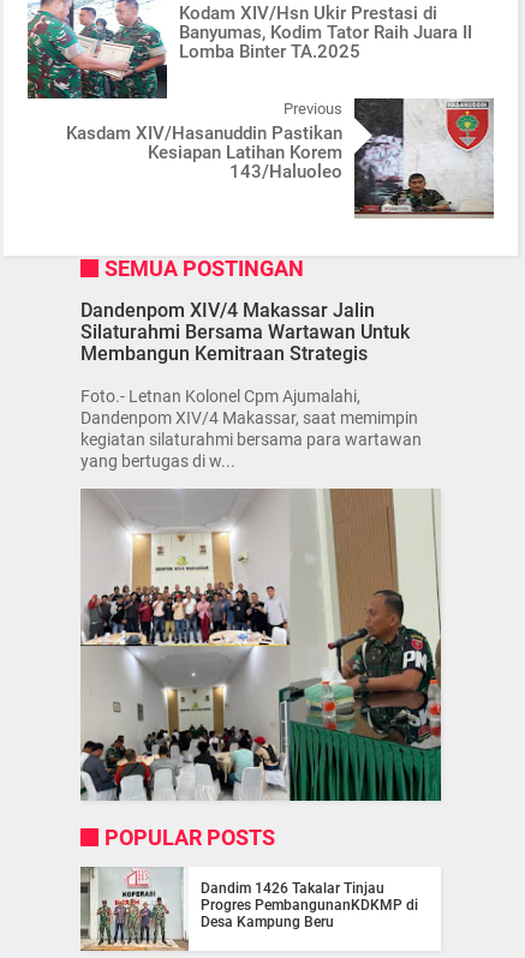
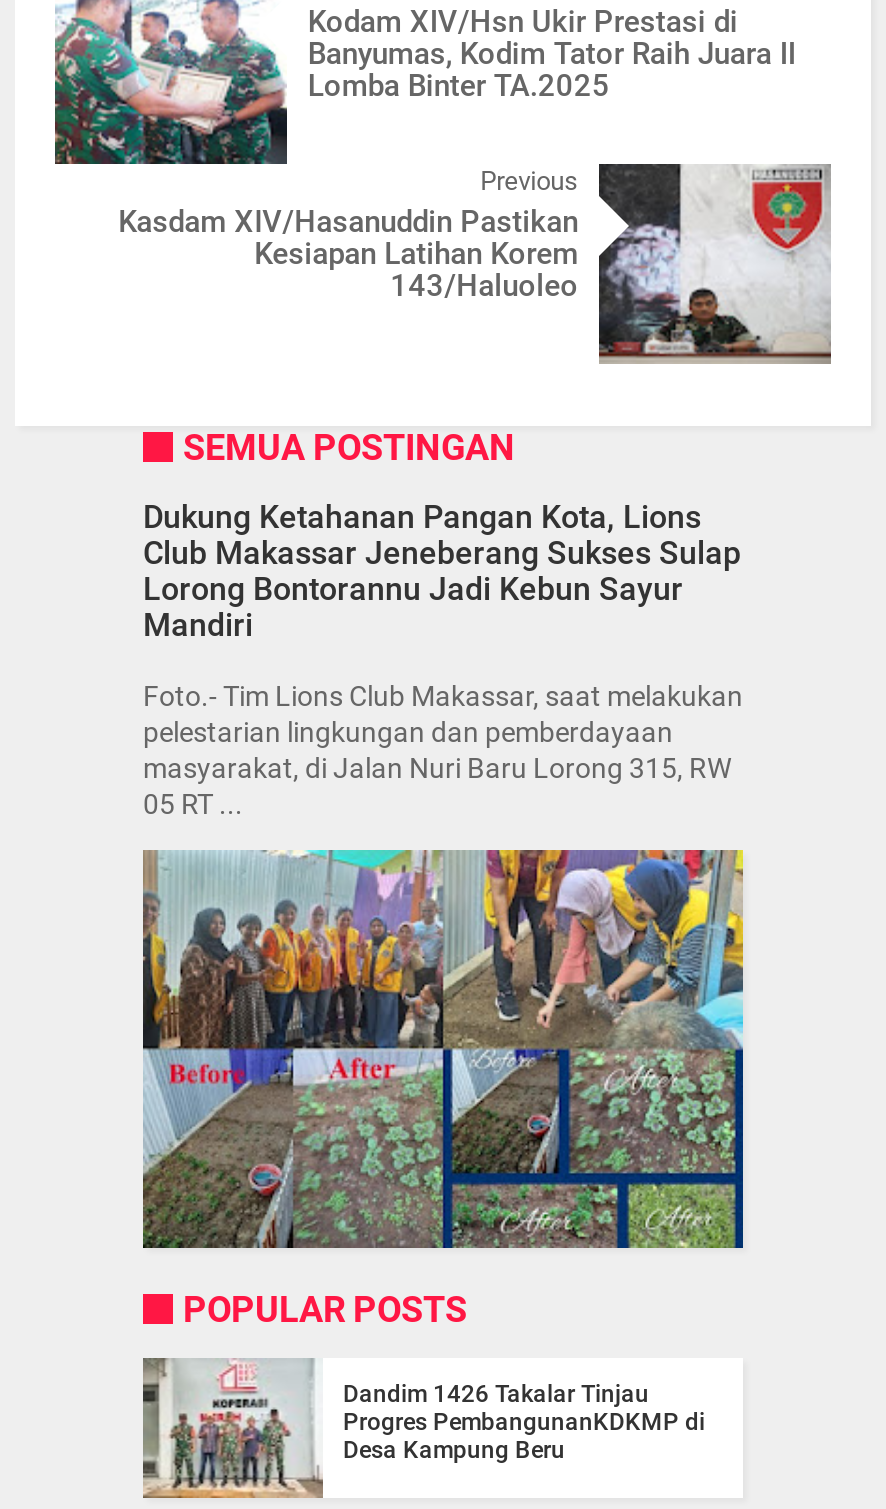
[80,299,410,365] Dandenpom XIV/4 Makassar Jalin | Silaturahmi Bersama Wartawan Untuk | Membangun Kemitraan Strategis -> [143,498,741,644] Dukung Ketahanan Pangan Kota, Lions | Club Makassar Jeneberang Sukses Sulap | Lorong Bontorannu Jadi Kebun Sayur | Mandiri
[80,386,422,470] Foto.- Letnan Kolonel Cpm Ajumalahi, | Dandenpom XIV/4 Makassar, saat memimpin | kegiatan silaturahmi bersama para wartawan | yang bertugas di w... -> [143,679,743,819] Foto.- Tim Lions Club Makassar, saat melakukan | pelestarian lingkungan dan pemberdayaan | masyarakat, di Jalan Nuri Baru Lorong 315, RW | 05 RT ...
[80,531,442,802] [image] -> [141,814,745,1250] [image]

